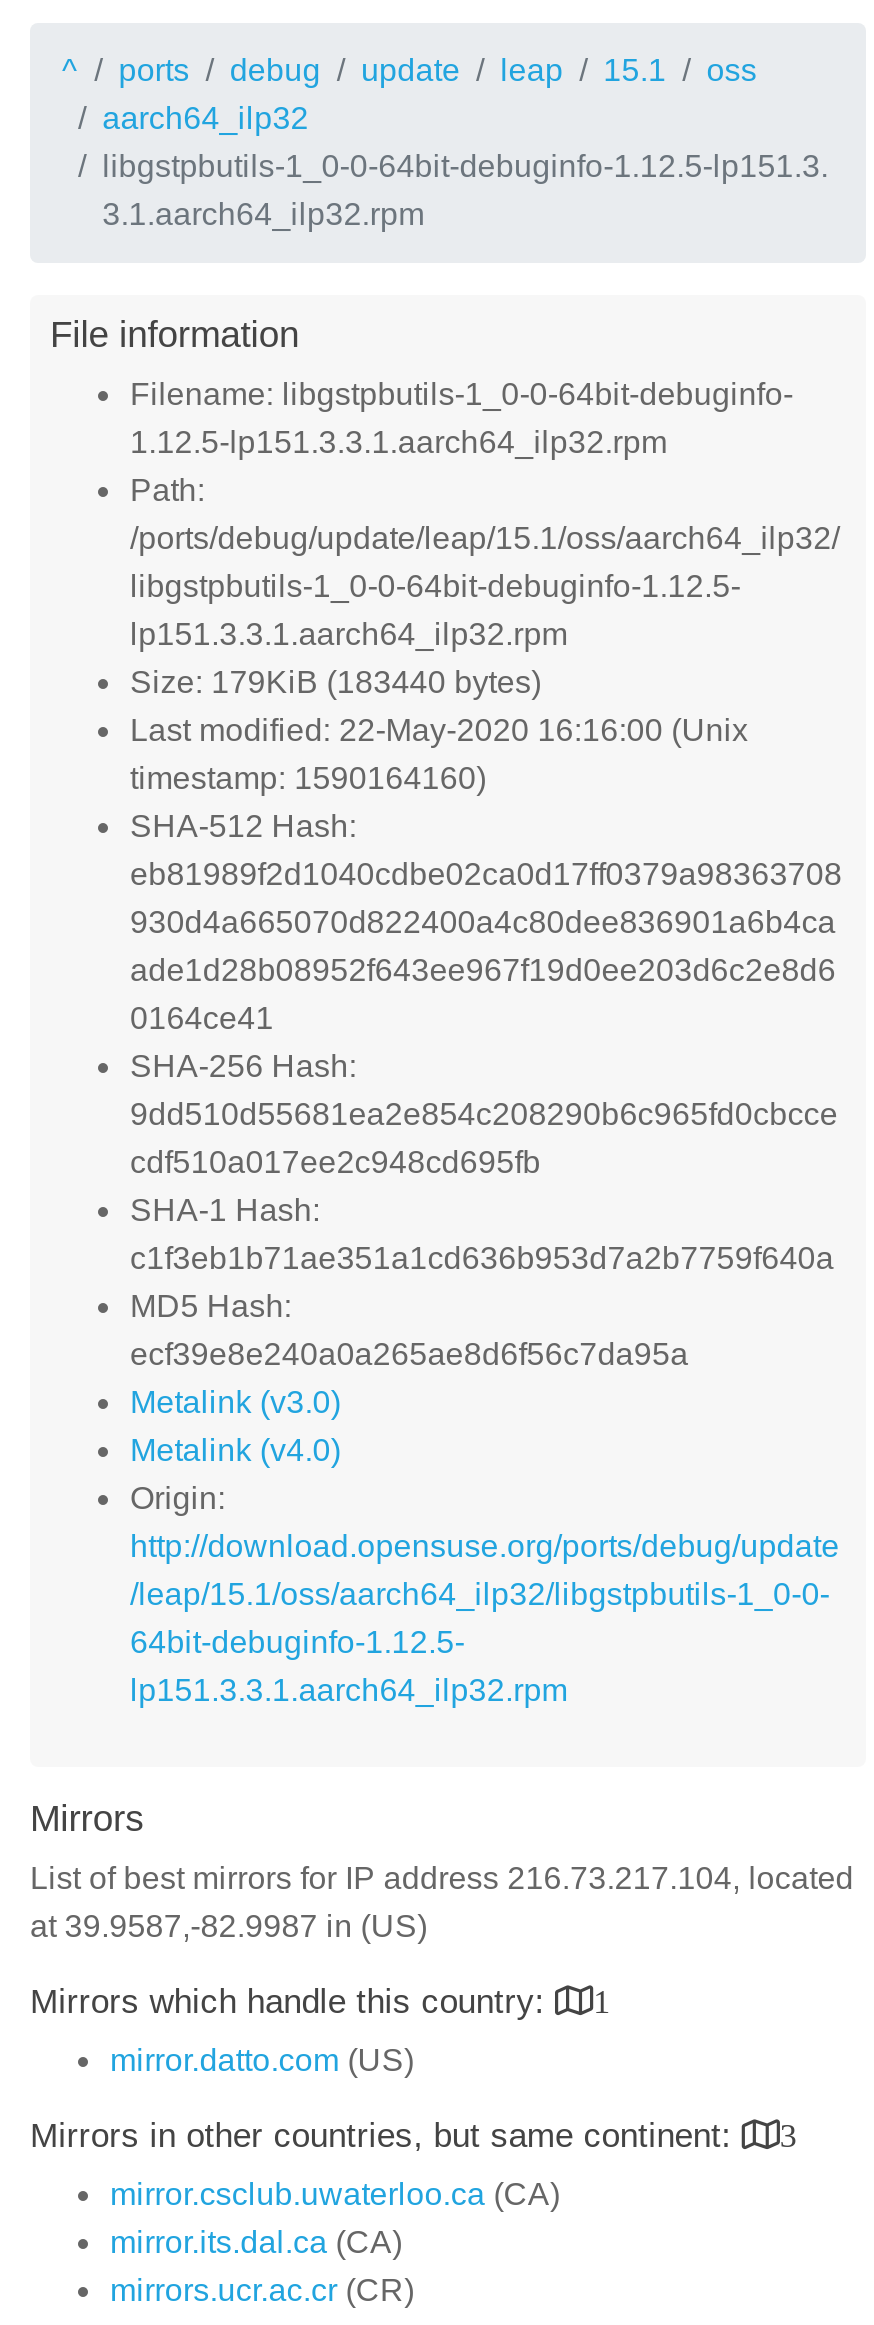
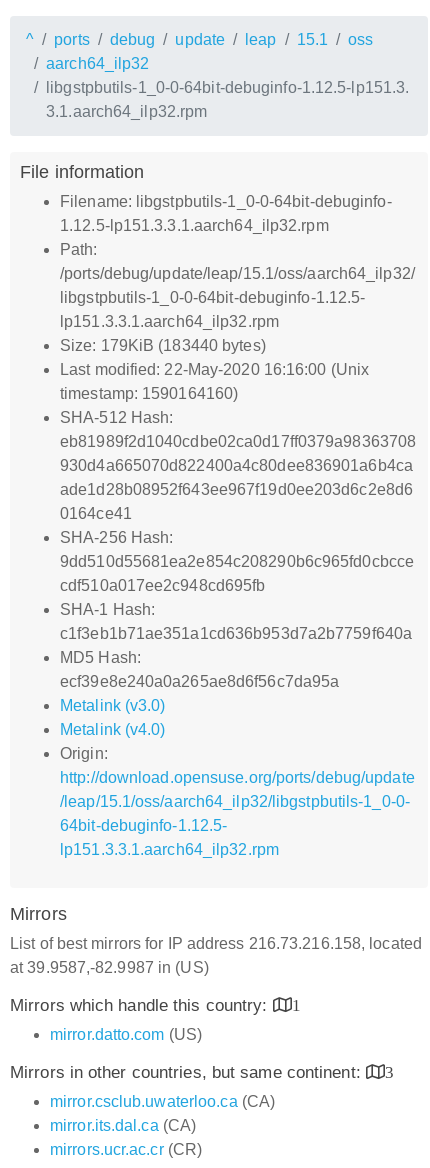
[30,1861,854,1895] List of best mirrors for IP address 216.73.217.104, located -> [10,935,422,952] List of best mirrors for IP address 216.73.216.158, located

